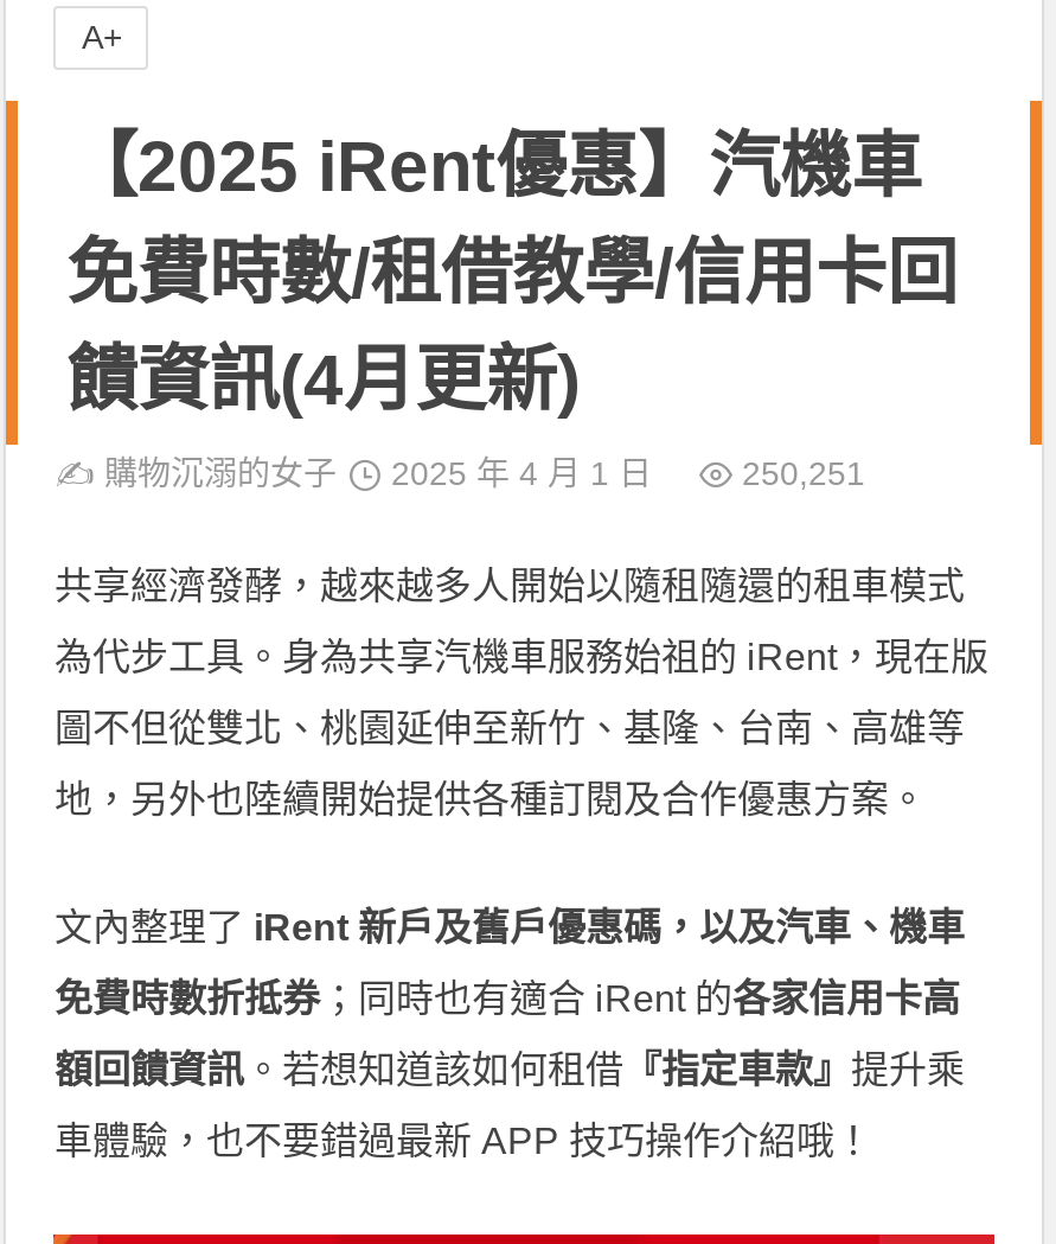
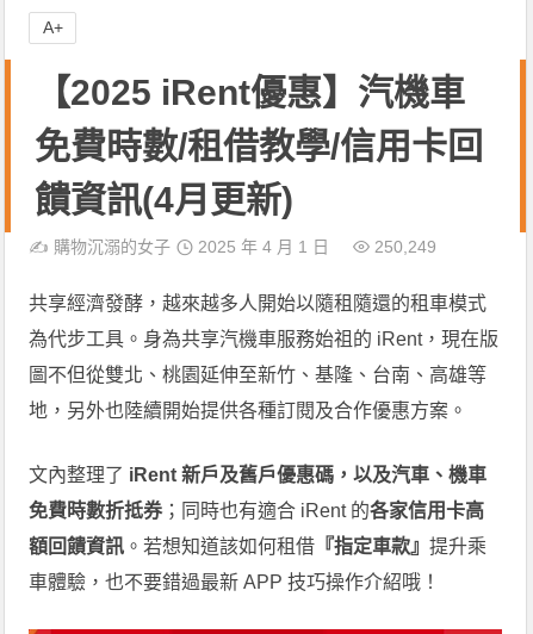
[732,455,865,493] 250,251 -> [370,238,437,257] 250,249

